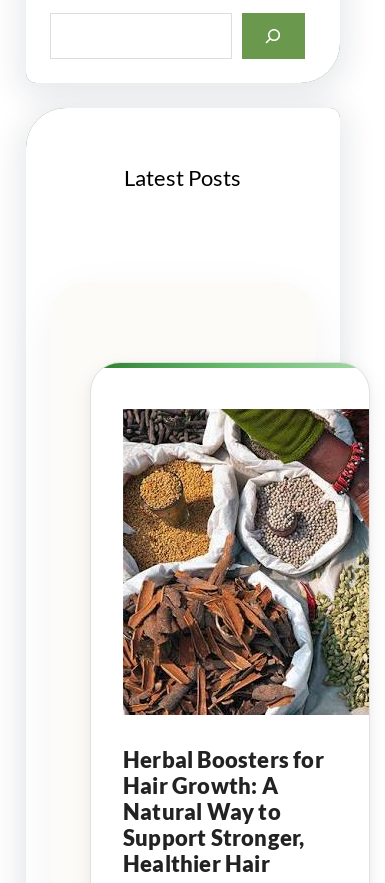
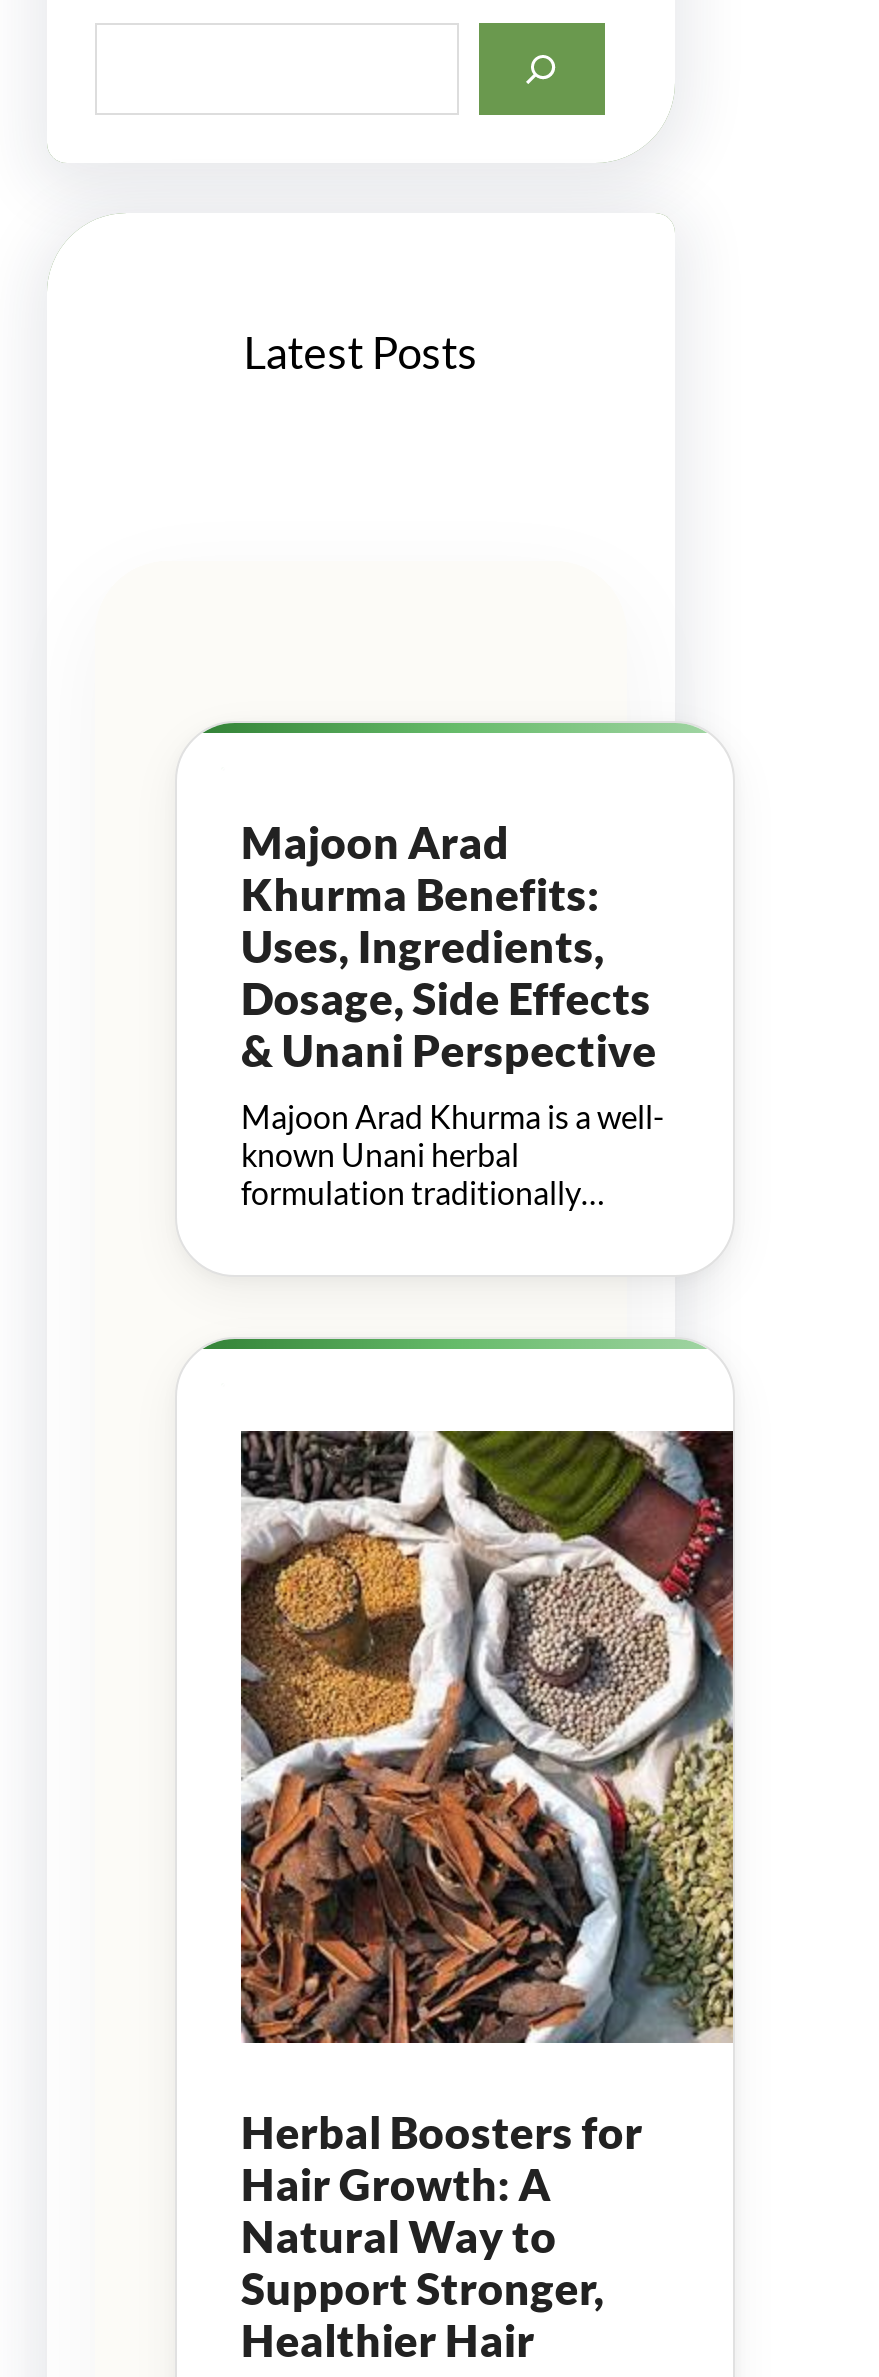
none -> [241,815,665,1211] Majoon Arad | Khurma Benefits: | Uses, Ingredients, | Dosage, Side Effects | & Unani Perspective | Majoon Arad Khurma is a well- | known Unani herbal | formulation traditionally…

